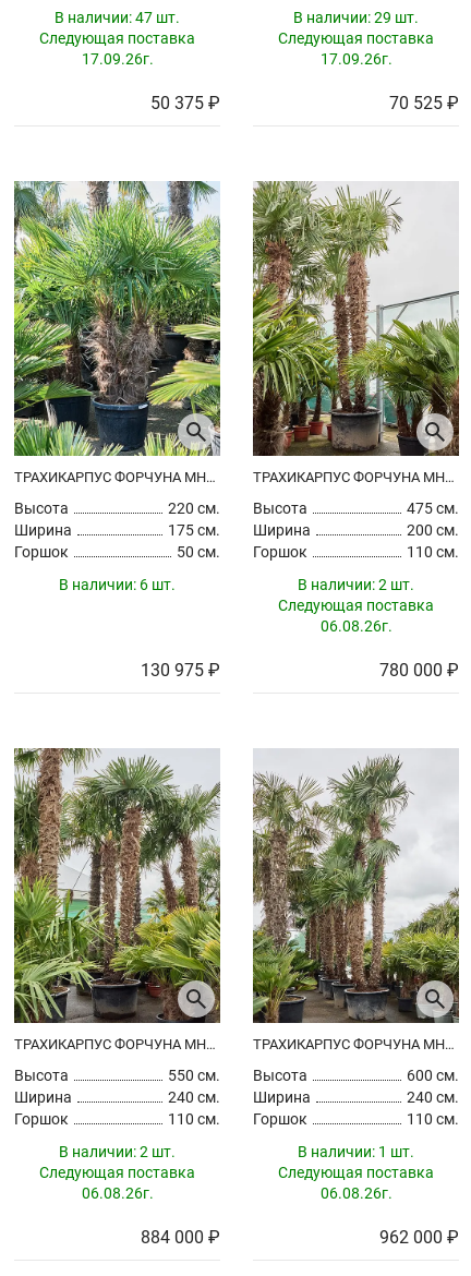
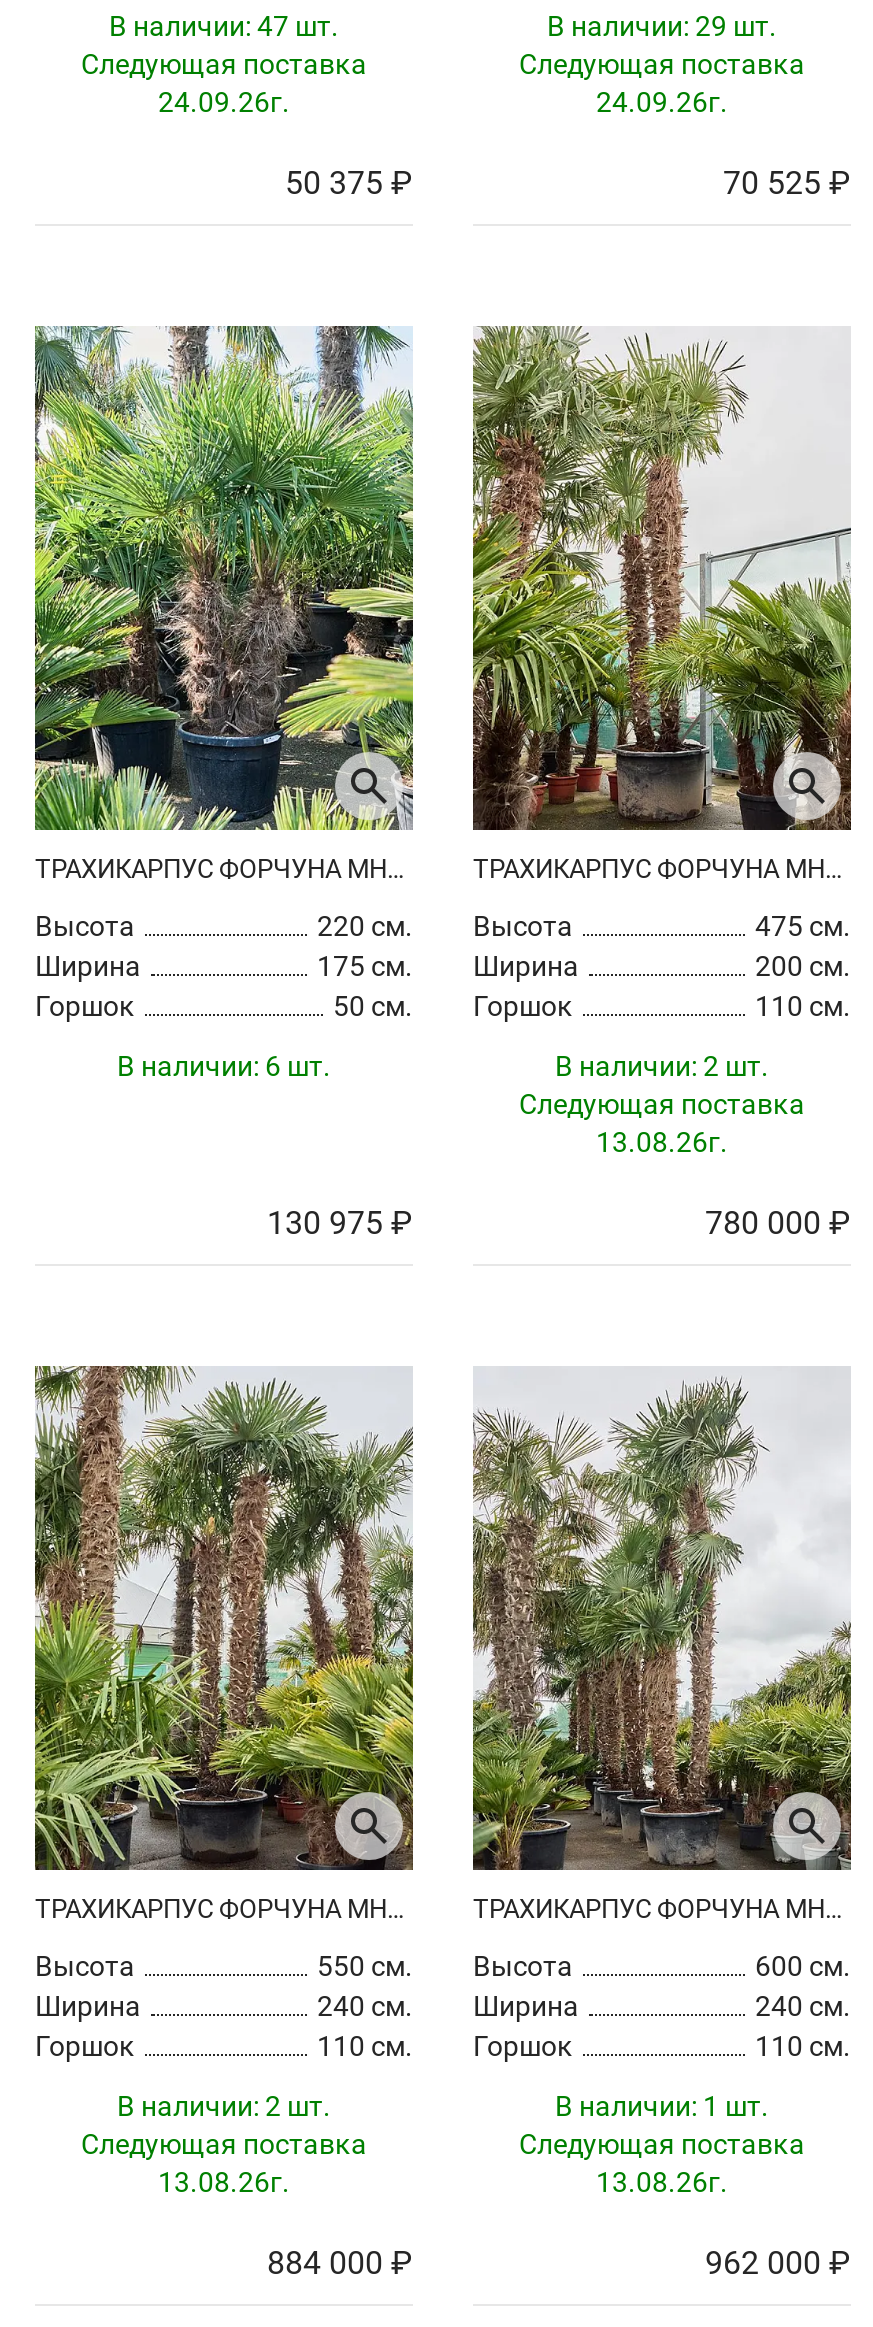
[81,50,153,68] 17.09.26г. -> [158,86,290,118] 24.09.26г.
[320,50,392,68] 17.09.26г. -> [596,86,728,118] 24.09.26г.
[320,617,392,635] 06.08.26г. -> [596,1126,728,1158] 13.08.26г.
[81,1184,153,1202] 06.08.26г. -> [158,2166,290,2198] 13.08.26г.
[320,1184,392,1202] 06.08.26г. -> [596,2166,728,2198] 13.08.26г.

